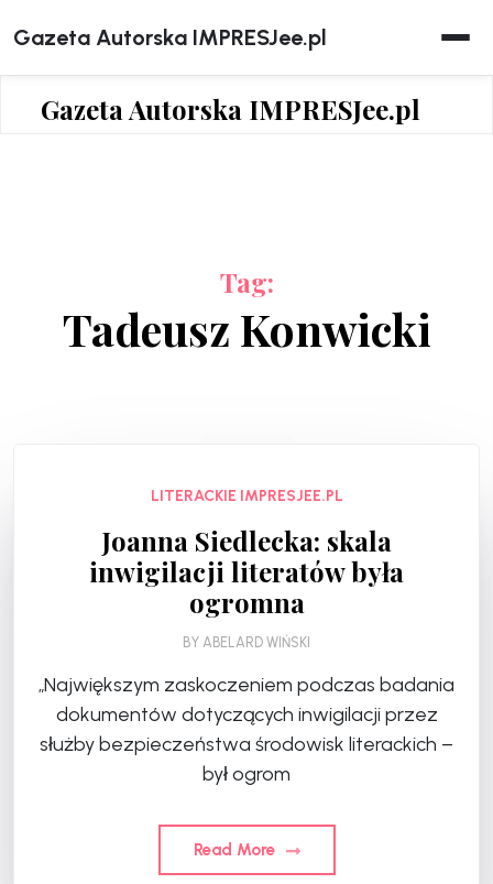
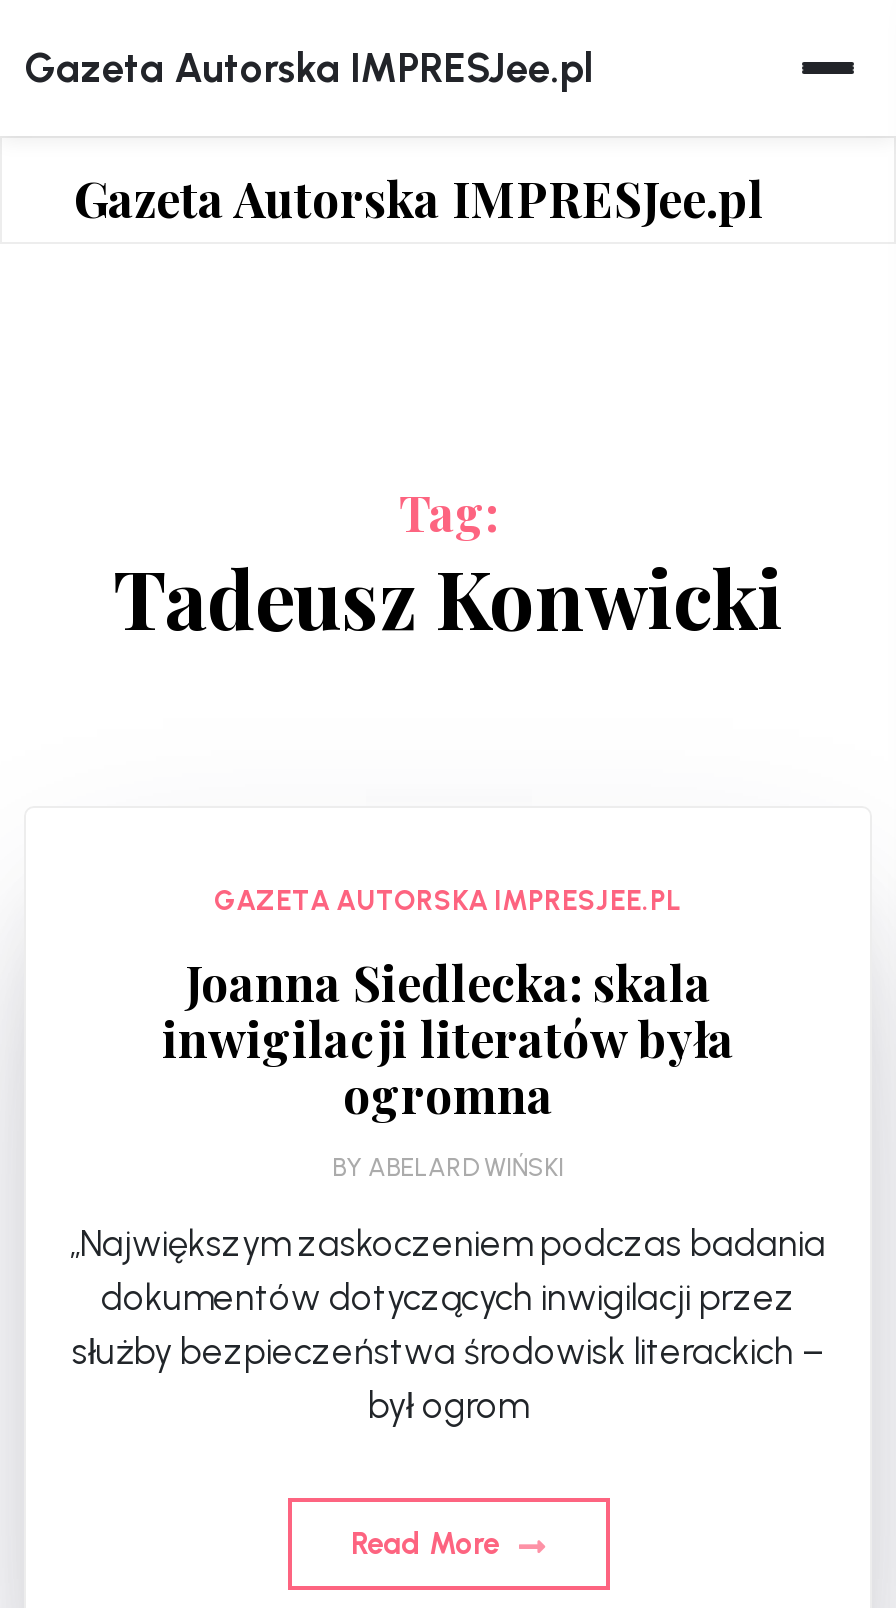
[150,487,343,505] LITERACKIE IMPRESJEE.PL -> [214,884,682,918] GAZETA AUTORSKA IMPRESJEE.PL

